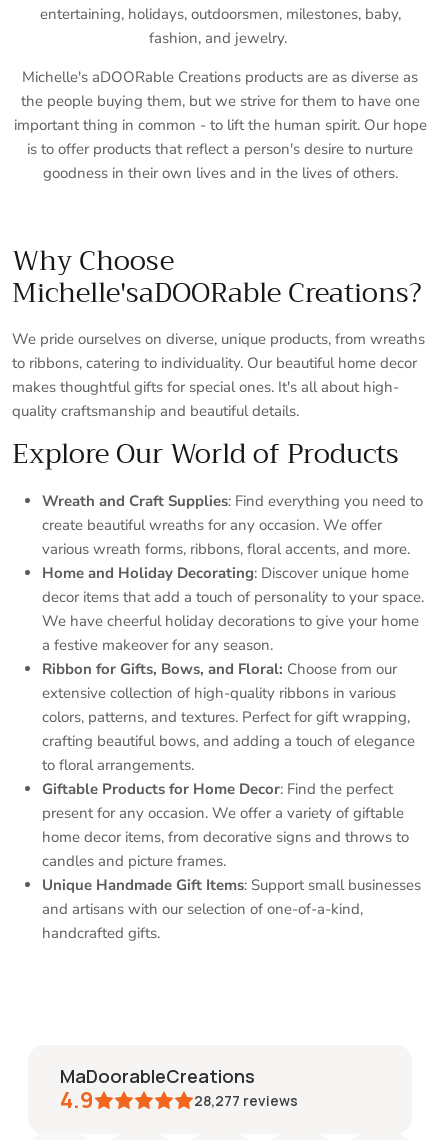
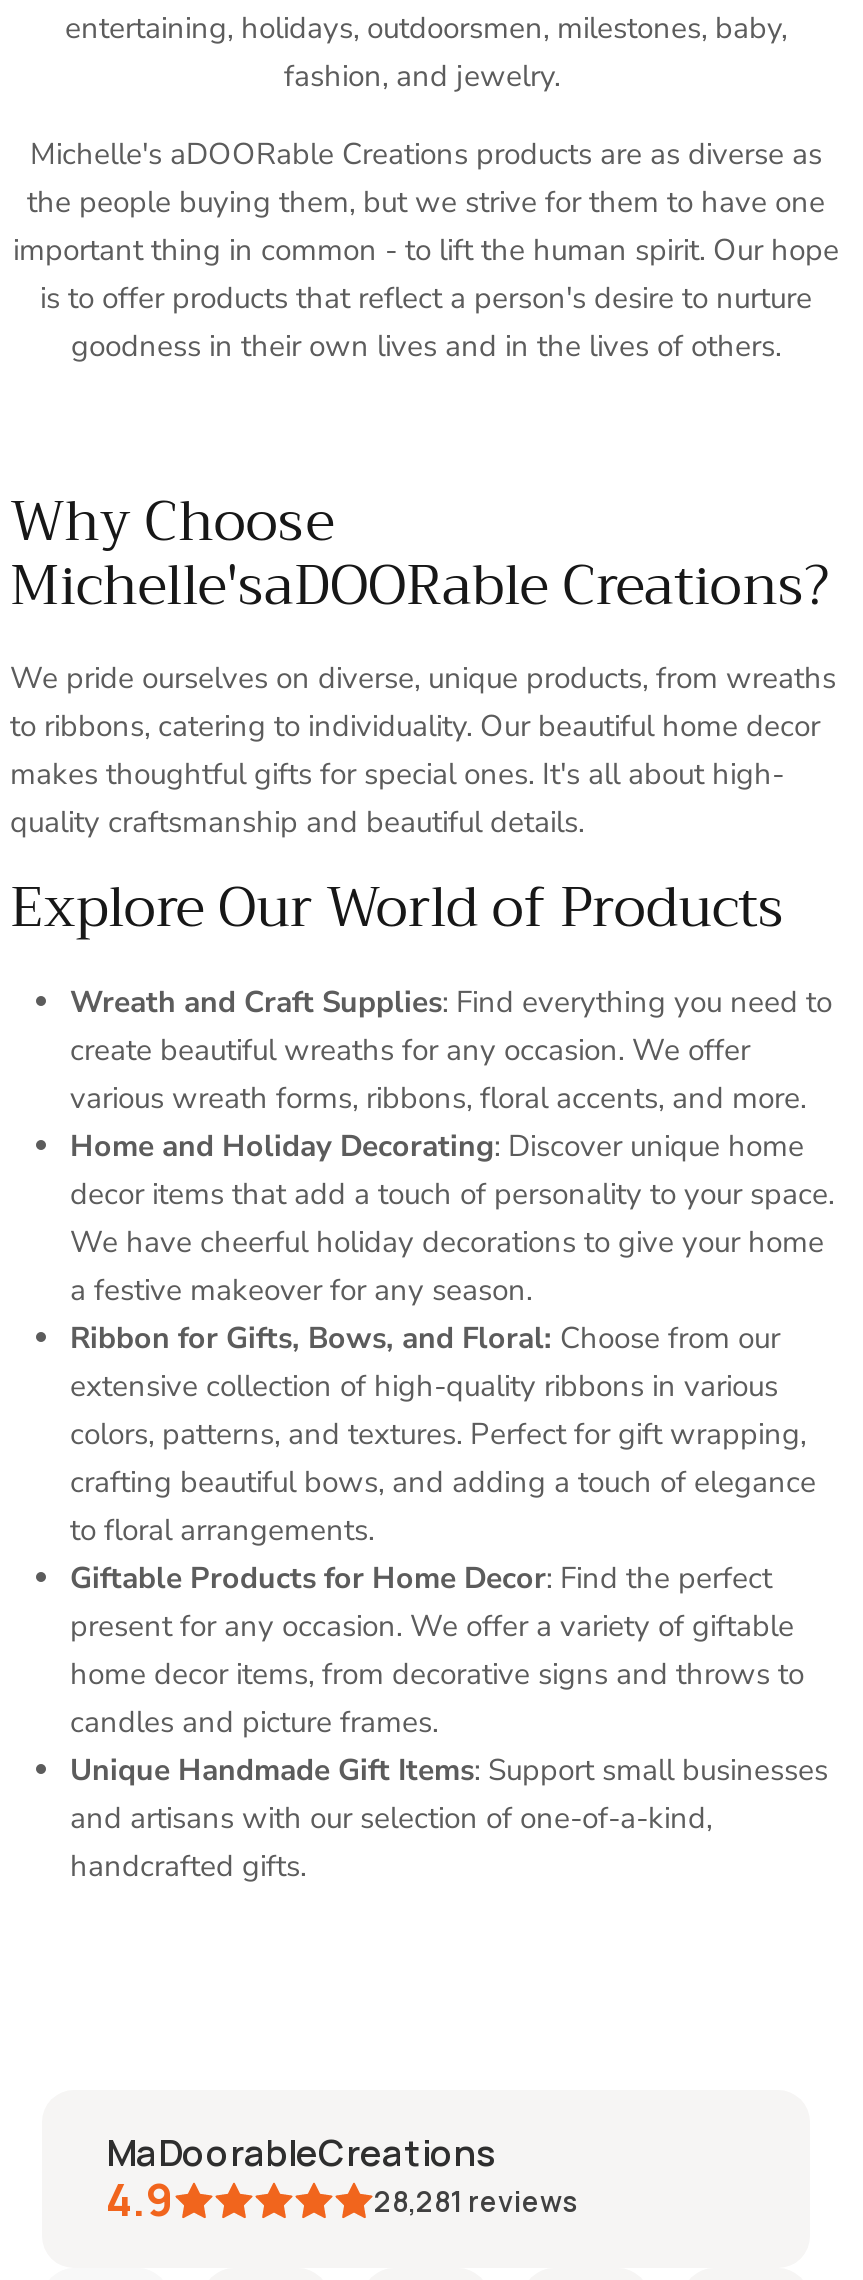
[194,1091,298,1110] 28,277 reviews -> [374,2182,578,2220] 28,281 reviews

